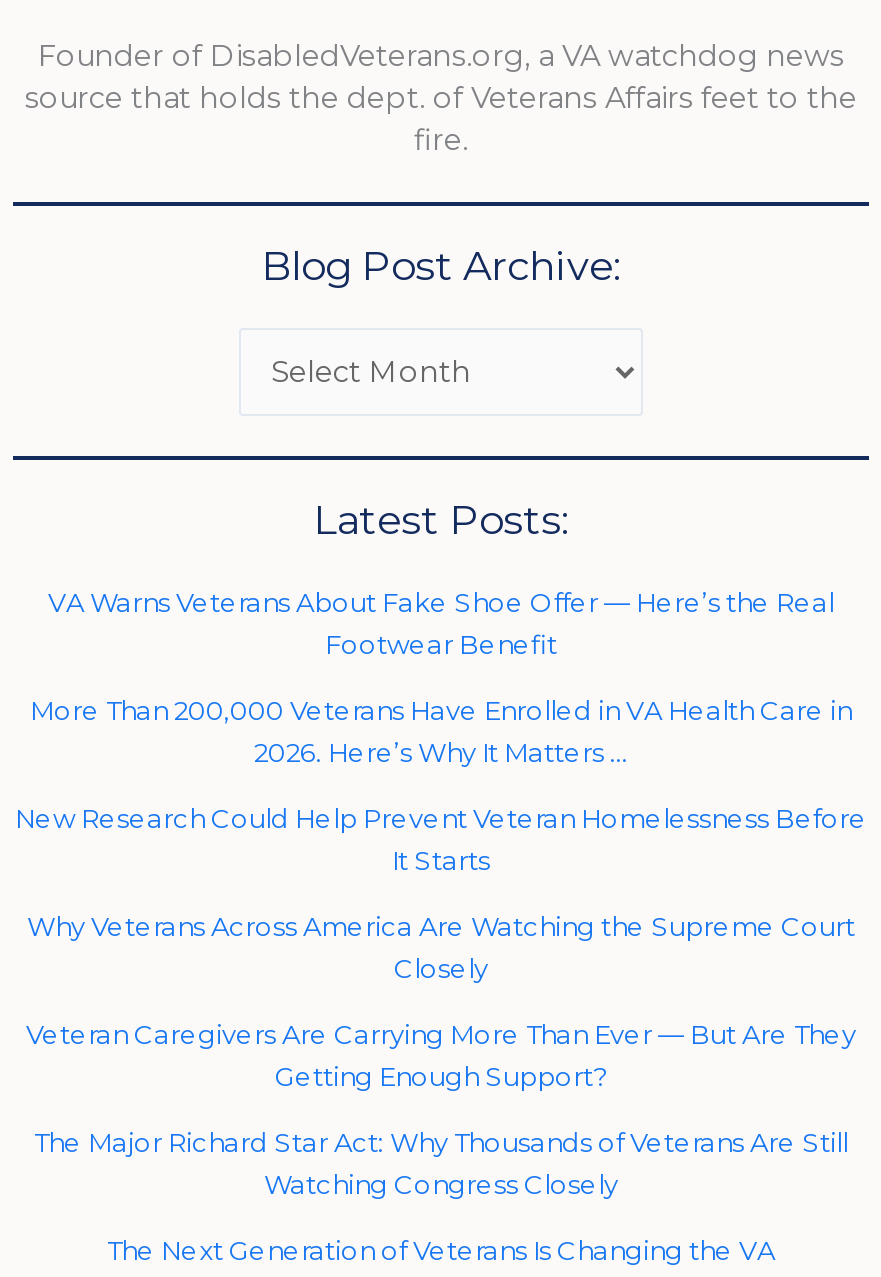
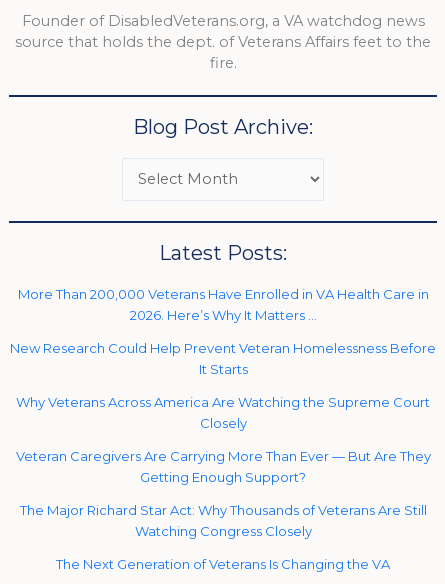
[48,587,834,661] VA Warns Veterans About Fake Shoe Offer — Here’s the Real | Footwear Benefit -> none

